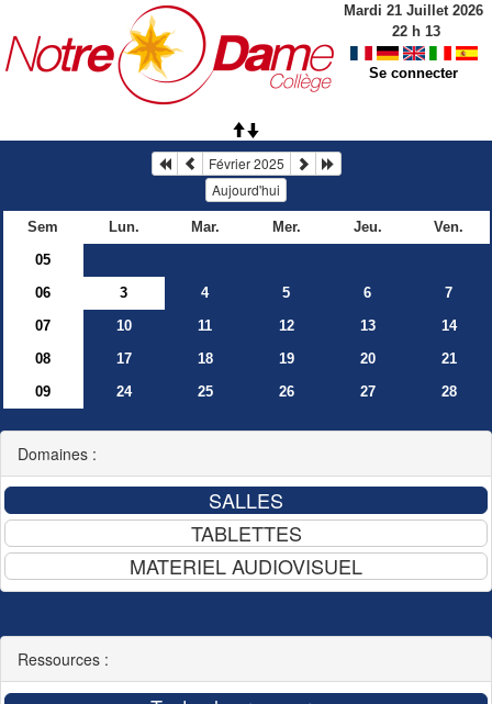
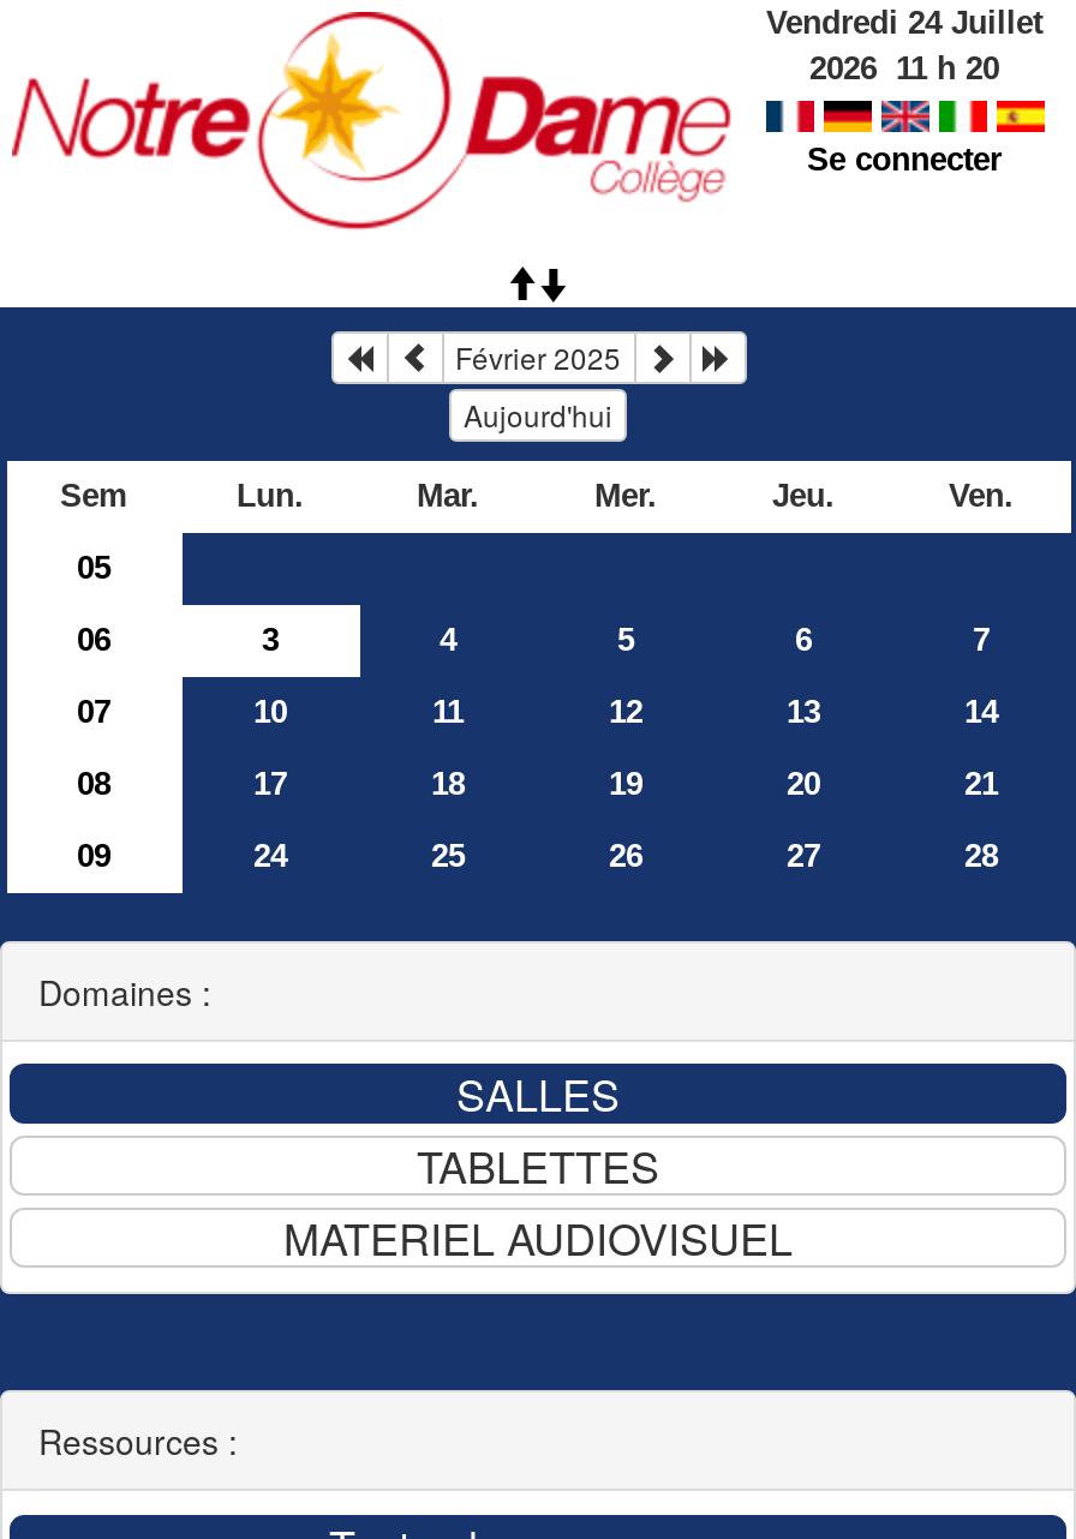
[344,2,483,40] Mardi 21 Juillet 2026 | 22 h 13 -> [766,5,1042,86] Vendredi 24 Juillet | 2026 11 h 20

